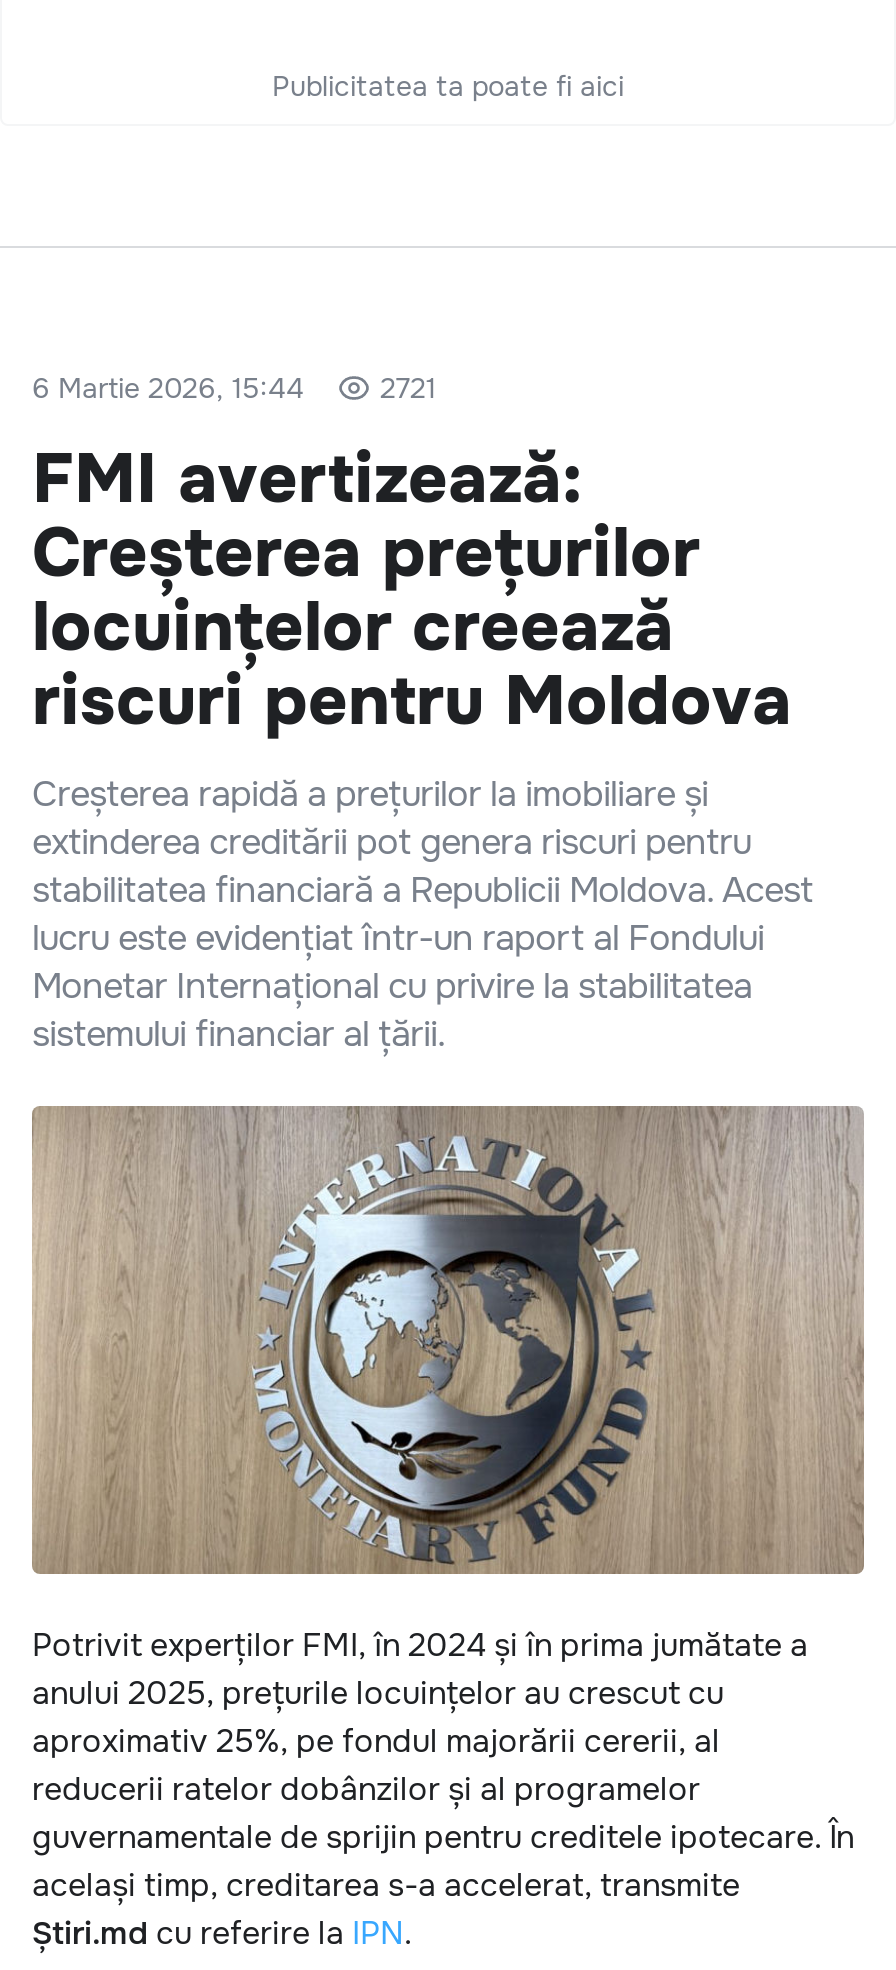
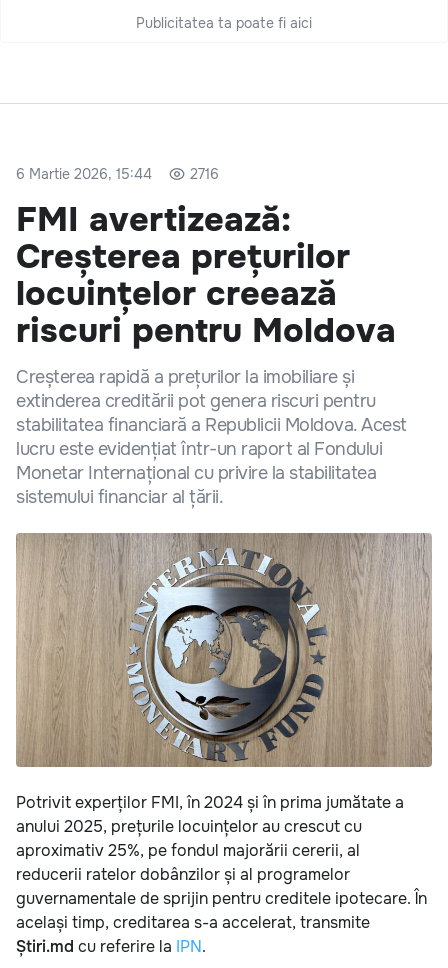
[380,369,436,405] 2721 -> [190,165,219,183] 2716

